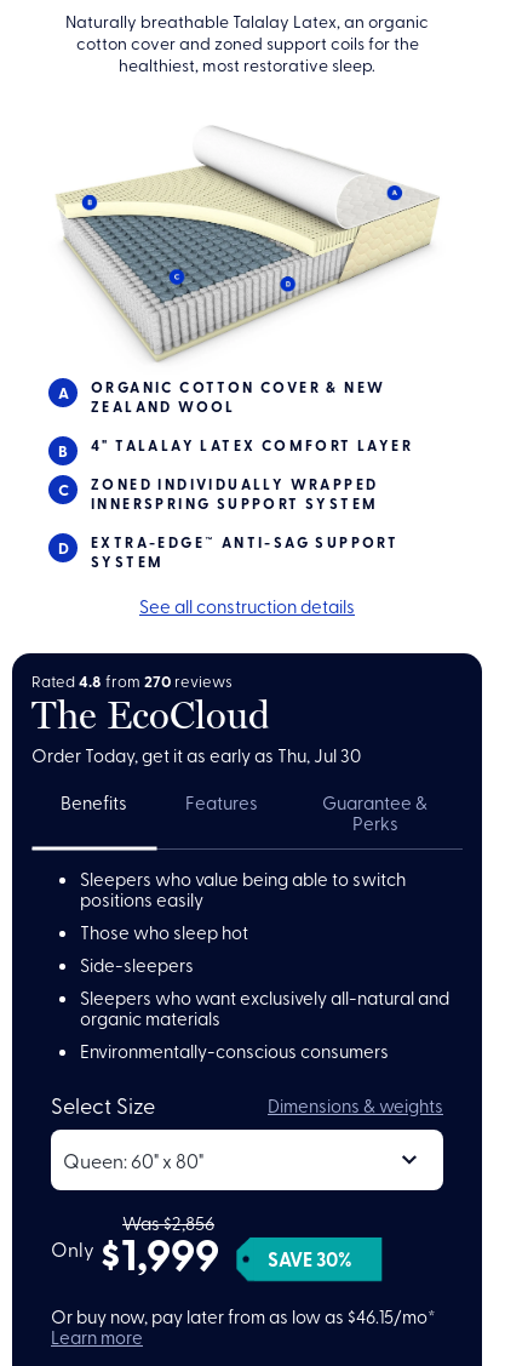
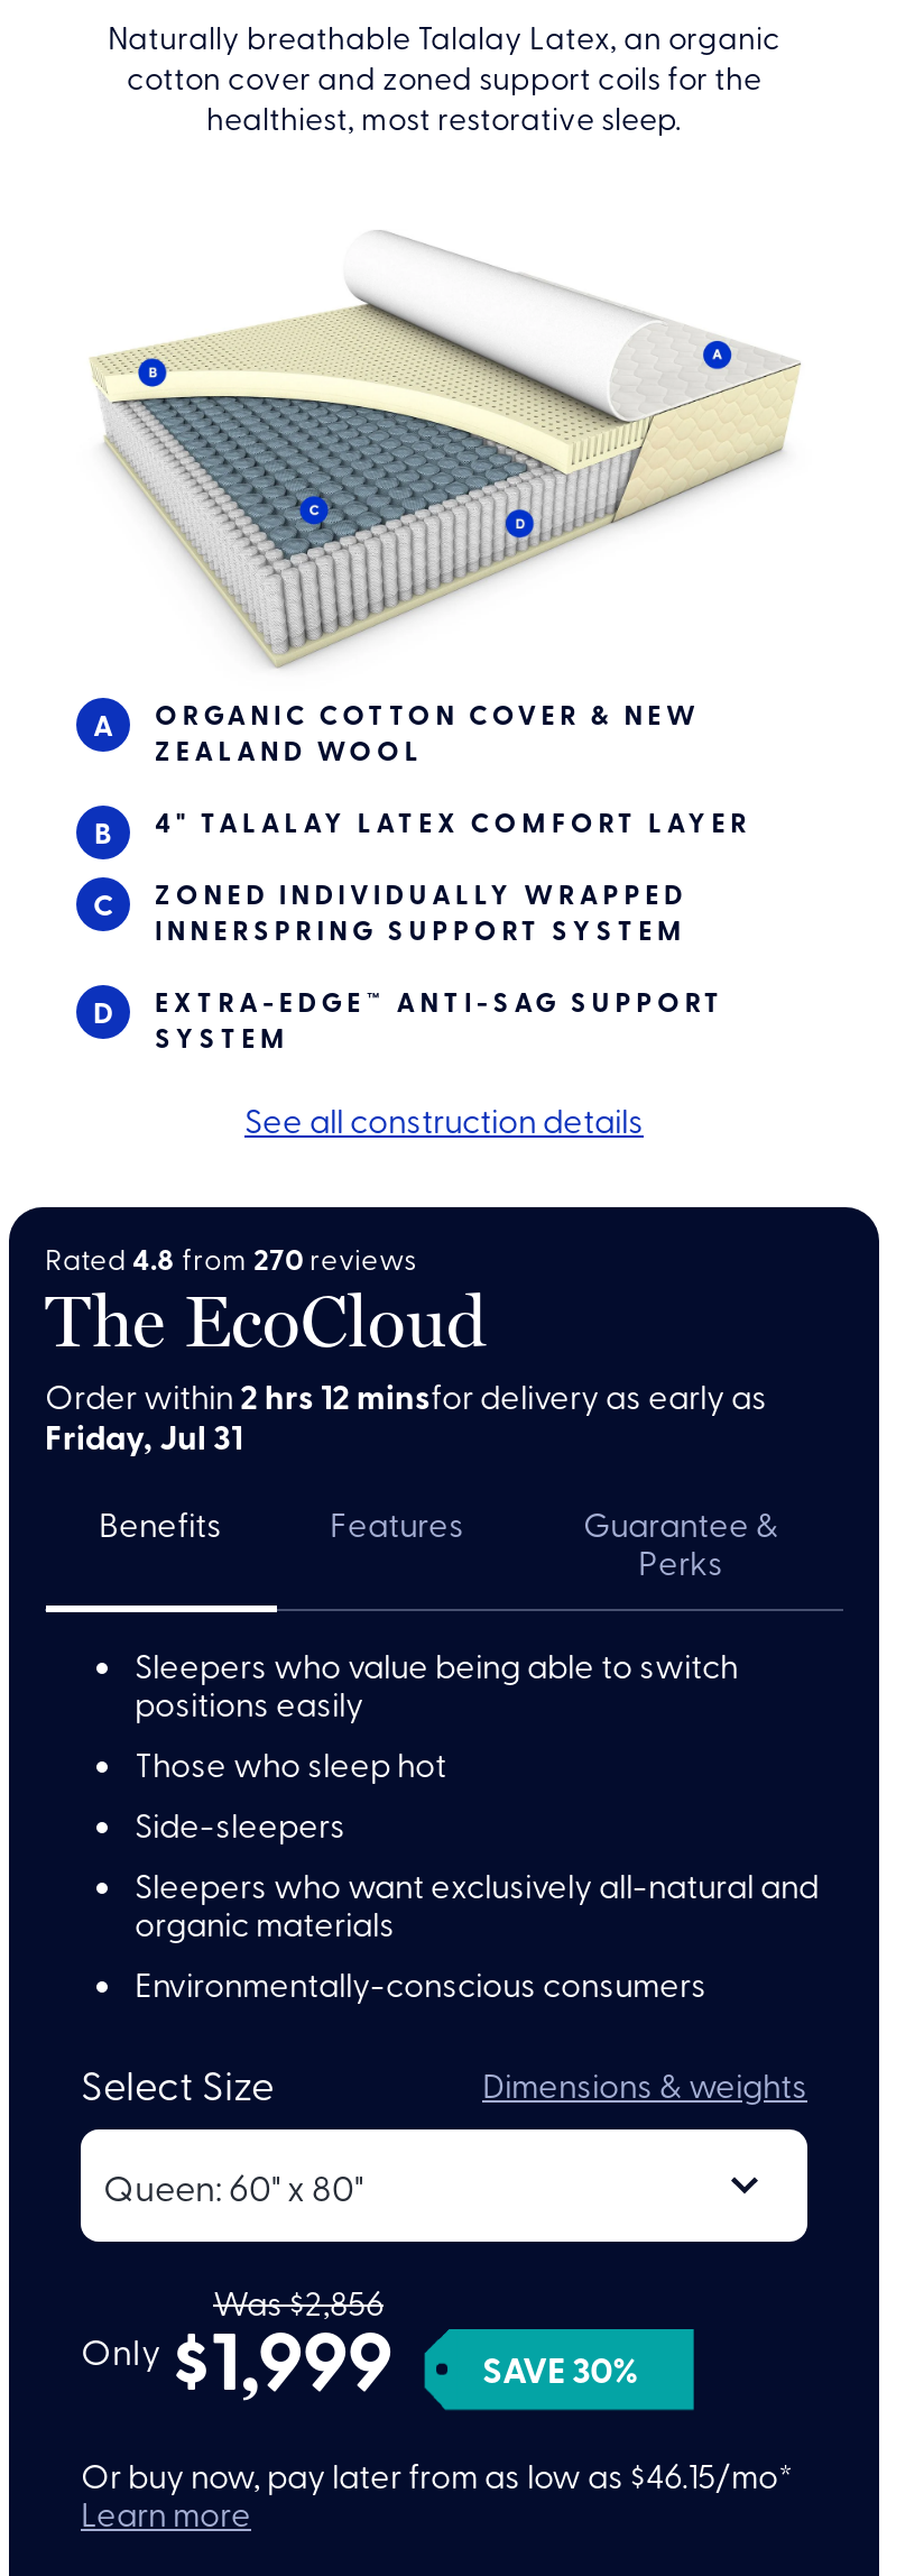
[31,743,361,767] Order Today, get it as early as Thu, Jul 30 -> [45,1371,767,1461] Order within 2 hrs 12 minsfor delivery as early as | Friday, Jul 31

